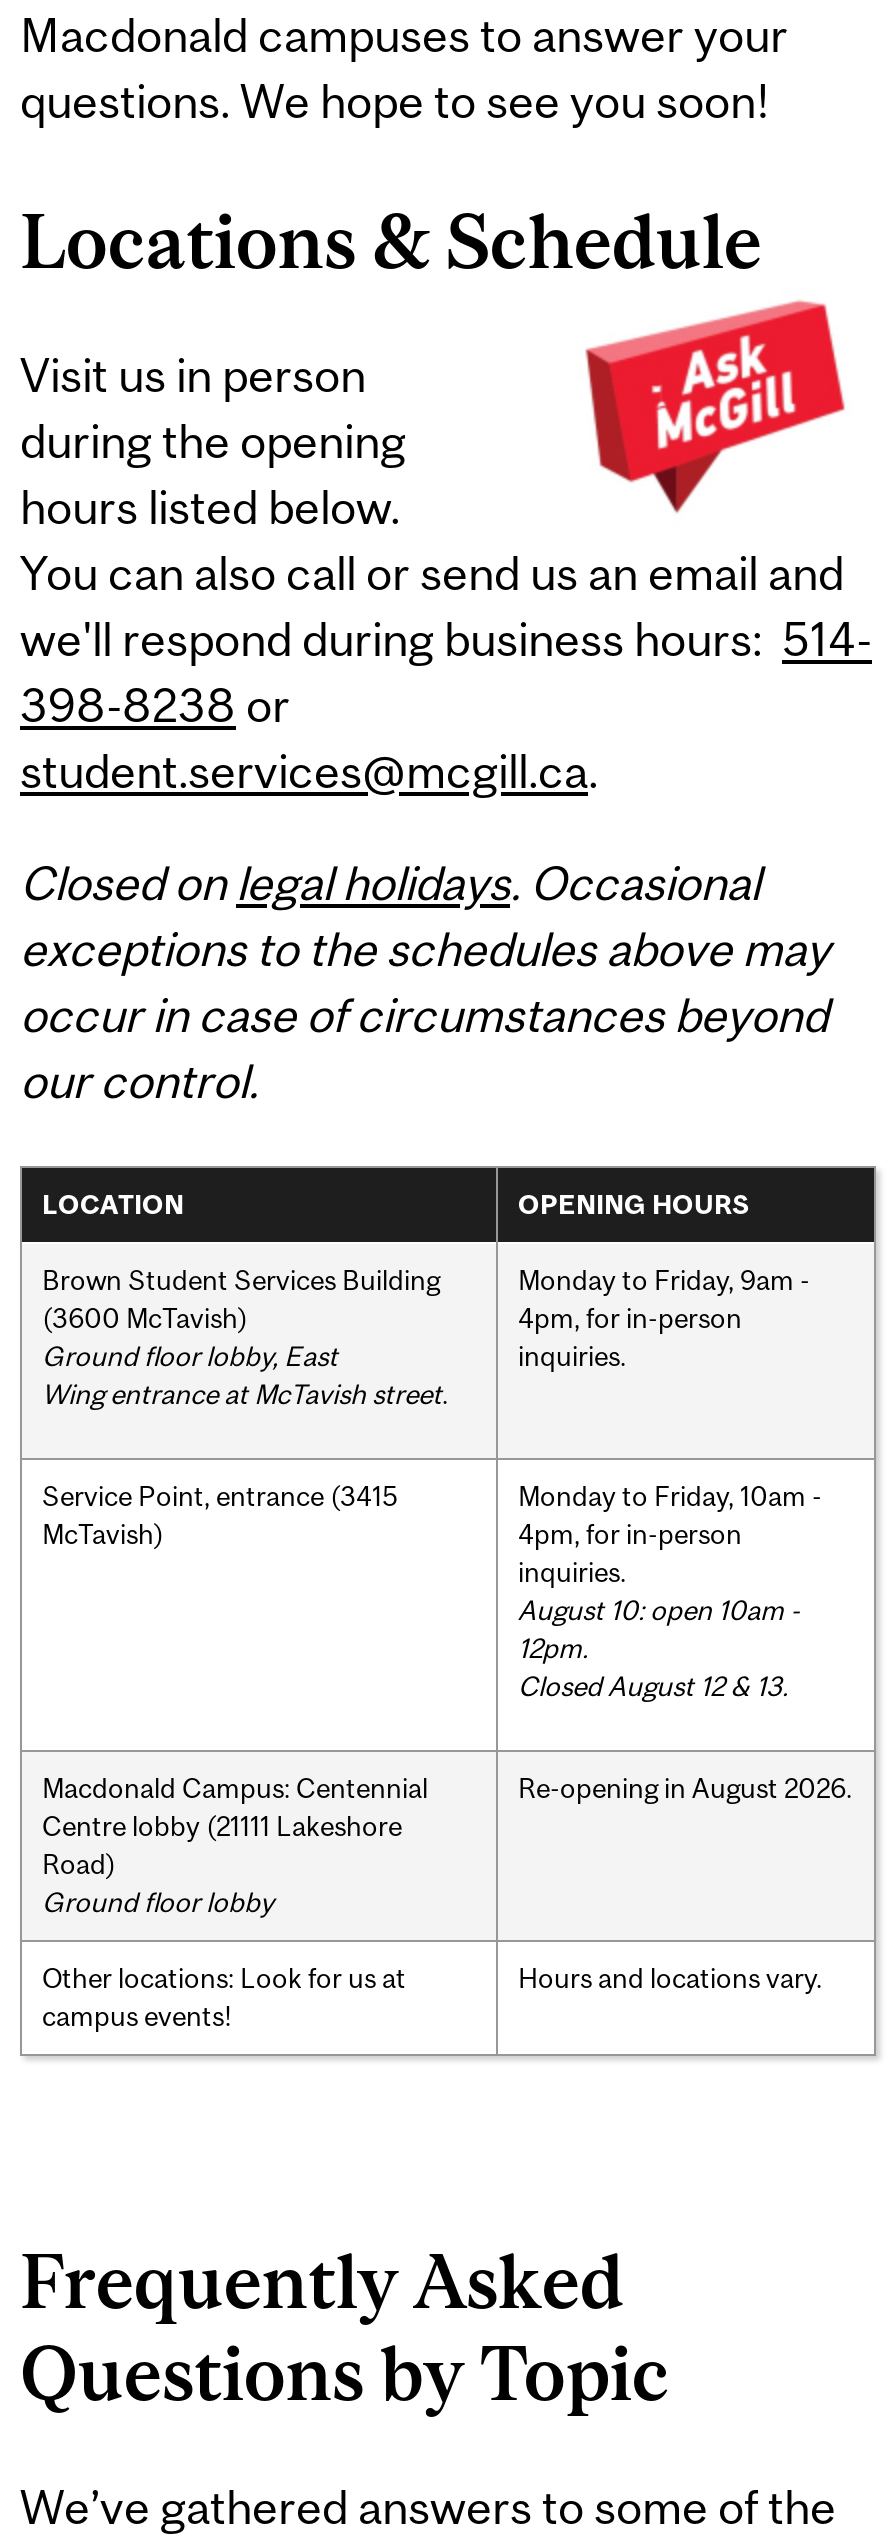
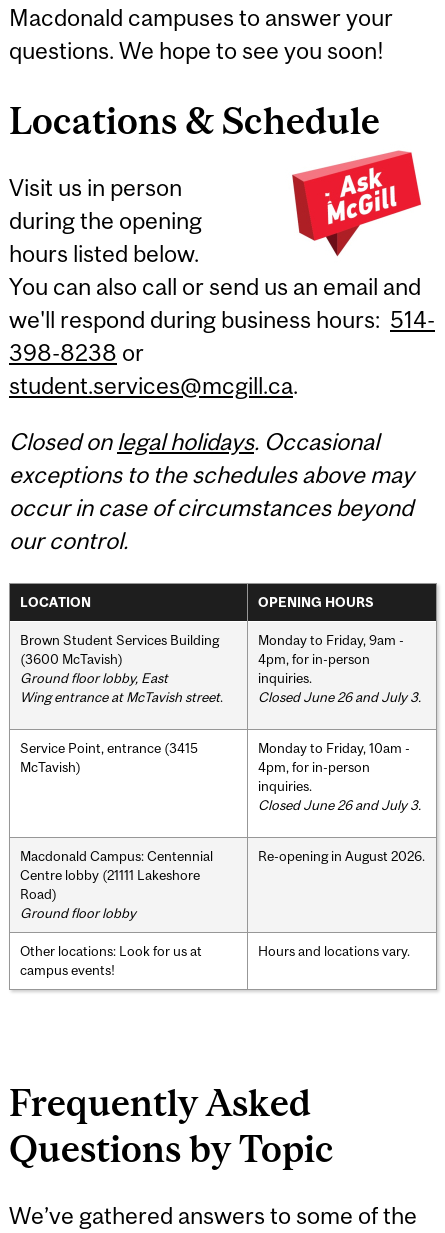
none -> [258,689,421,705] Closed June 26 and July 3.
[518,1593,800,1701] August 10: open 10am - | 12pm. | Closed August 12 & 13. -> [258,797,421,813] Closed June 26 and July 3.

